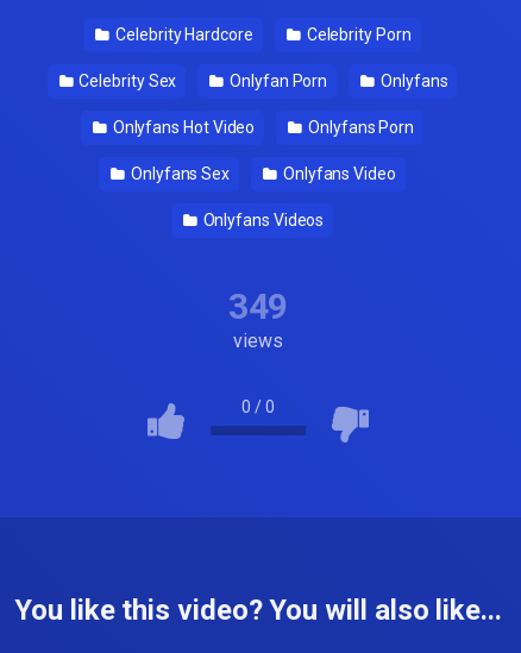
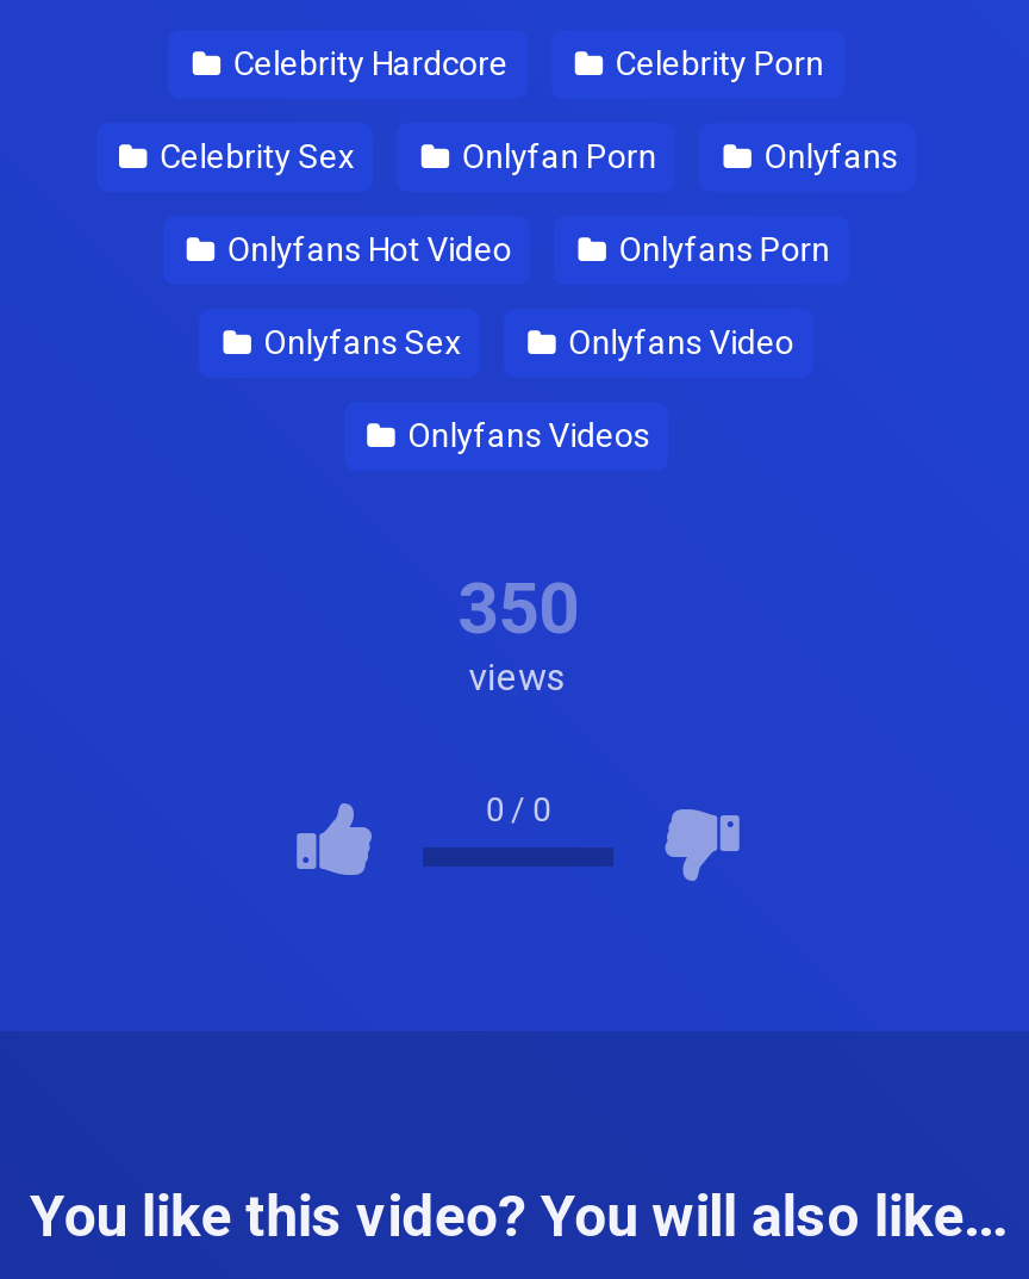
[228,286,288,327] 349 -> [458,566,579,650] 350

